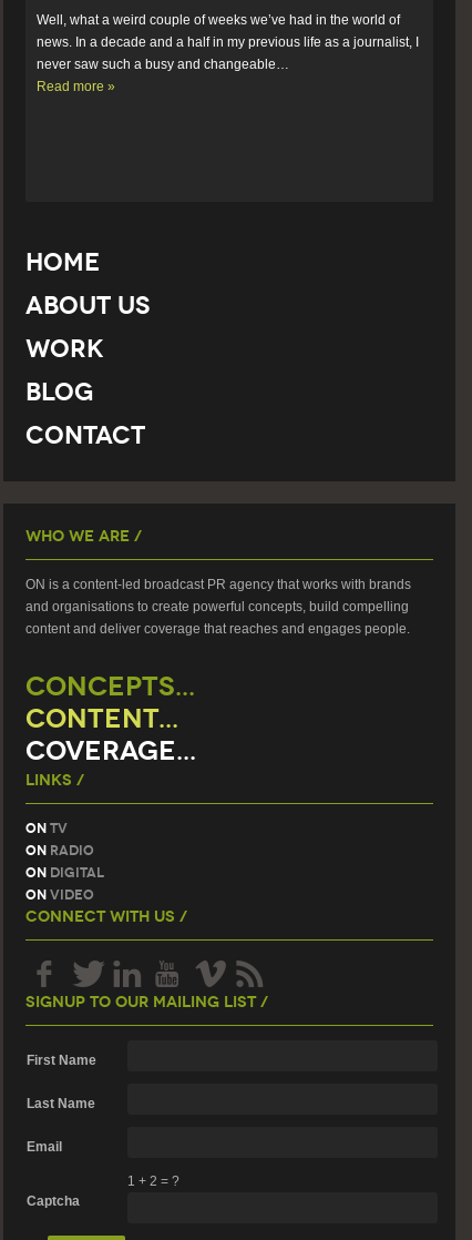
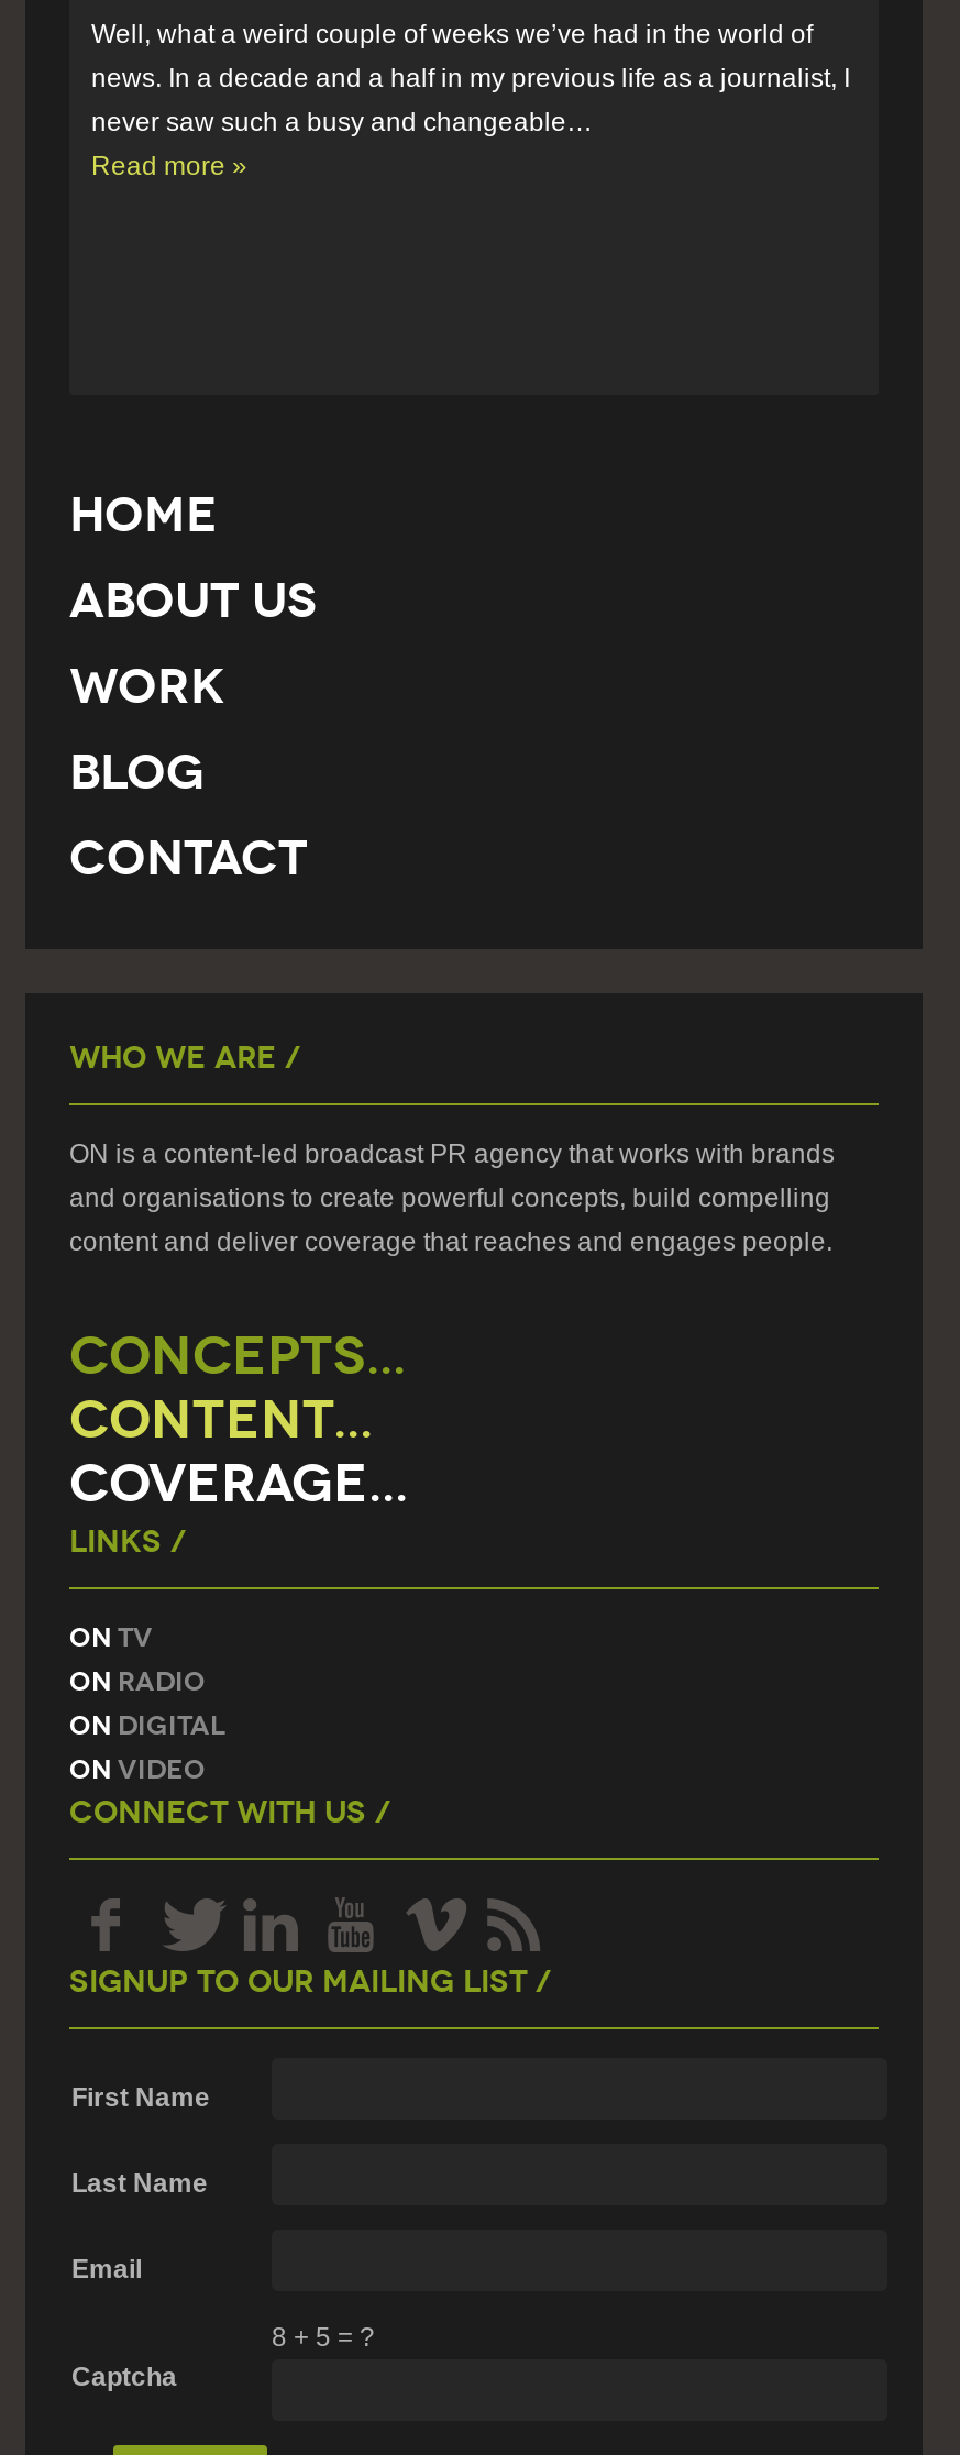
[127,1173,179,1189] 1 + 2 =? -> [272,2322,375,2353] 8 + 5 =?

